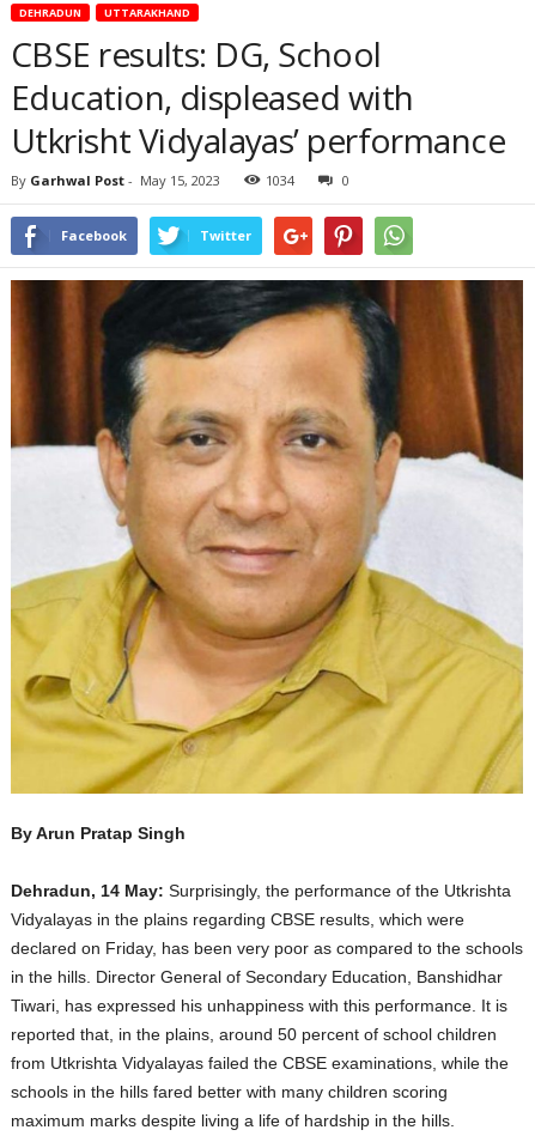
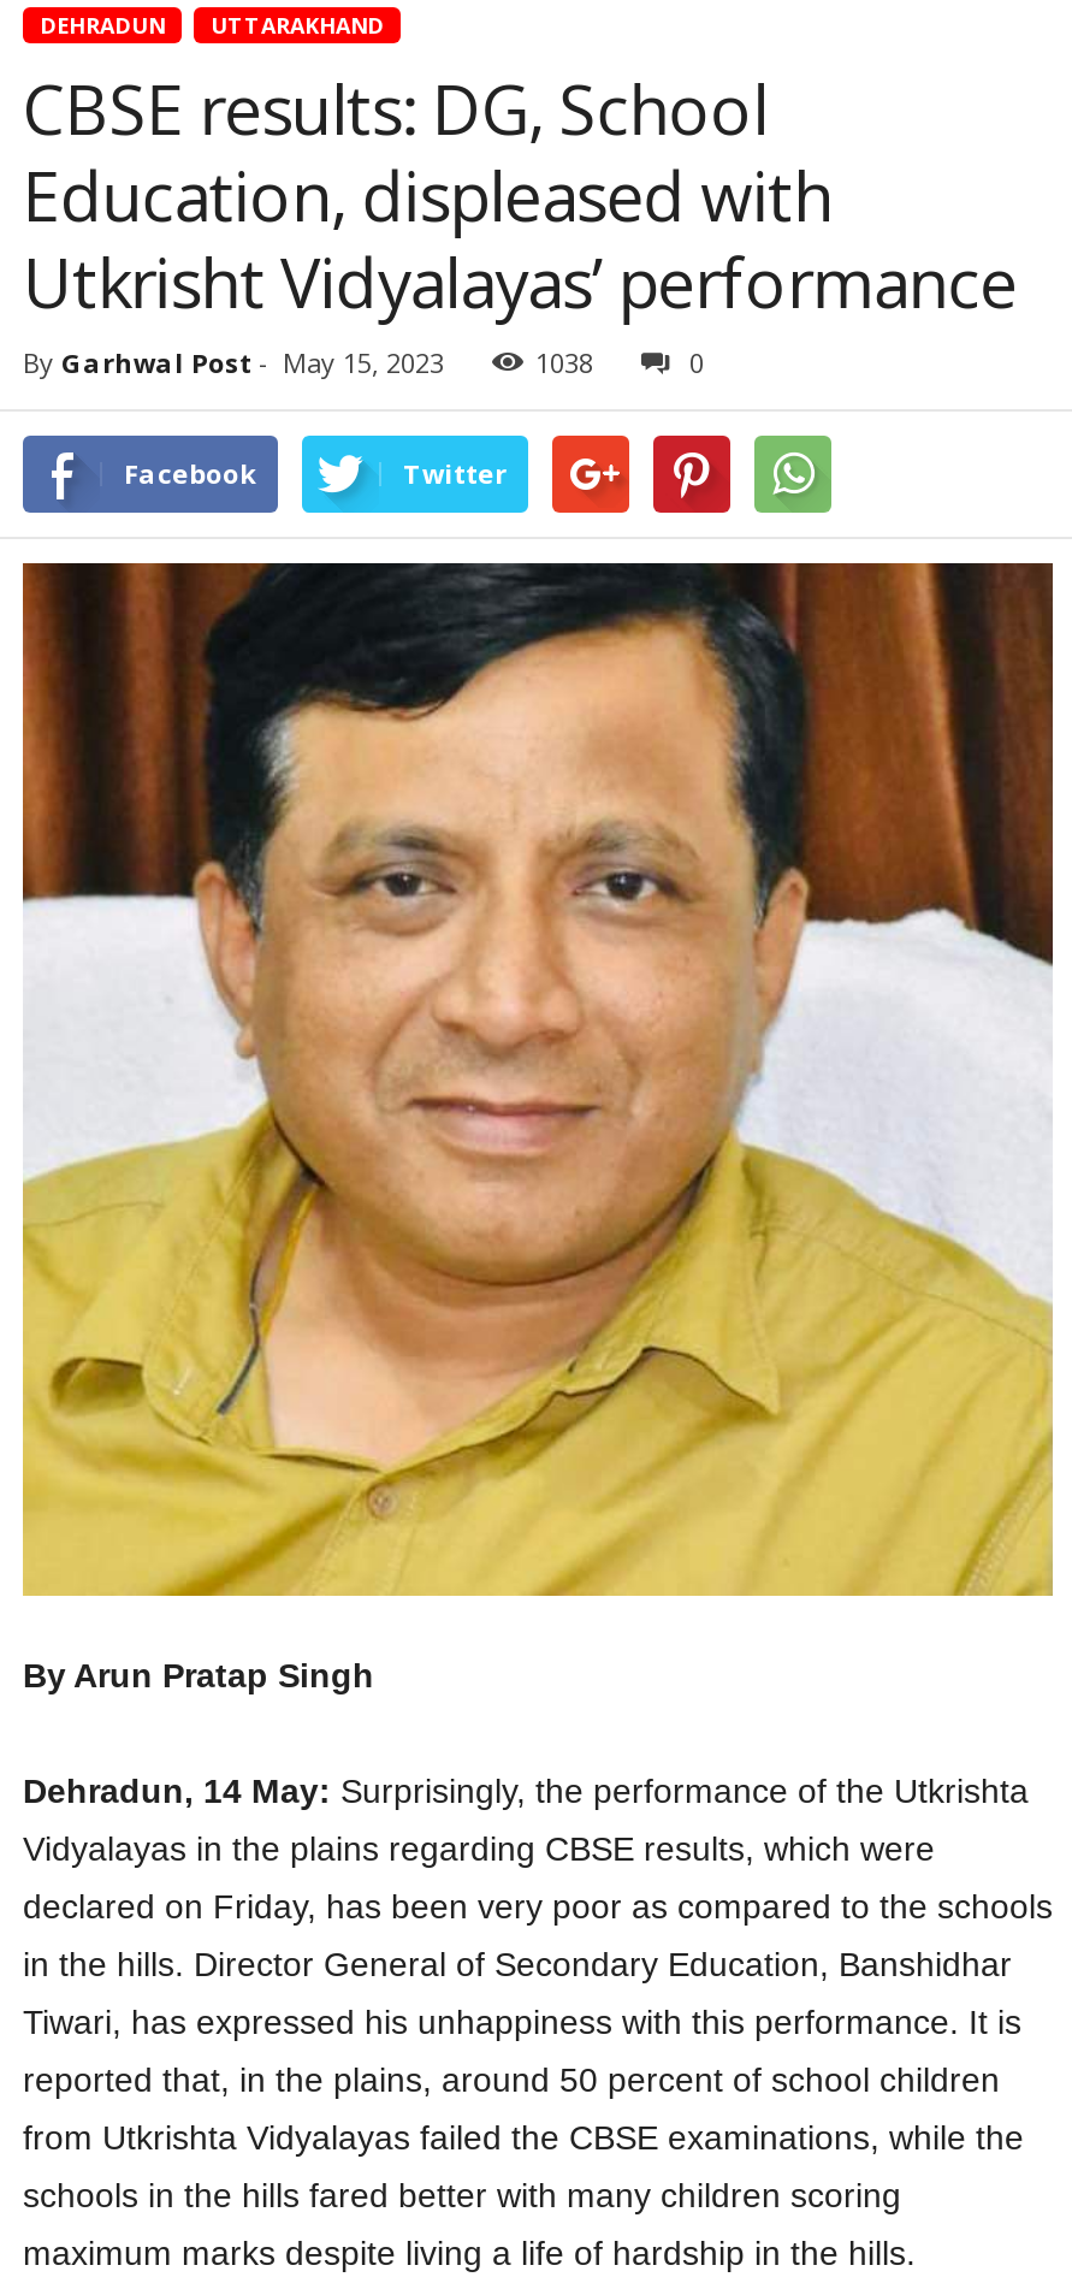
[266,171,294,189] 1034 -> [535,344,593,380] 1038

